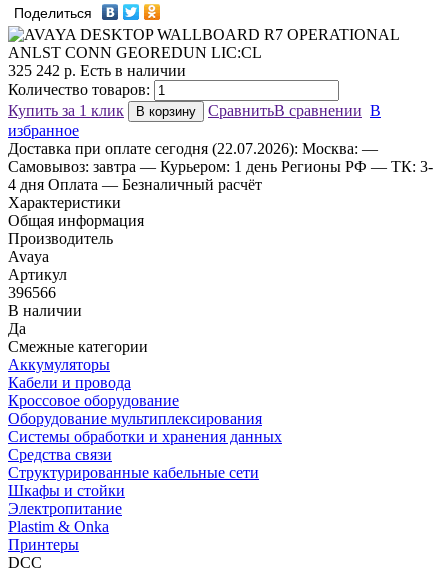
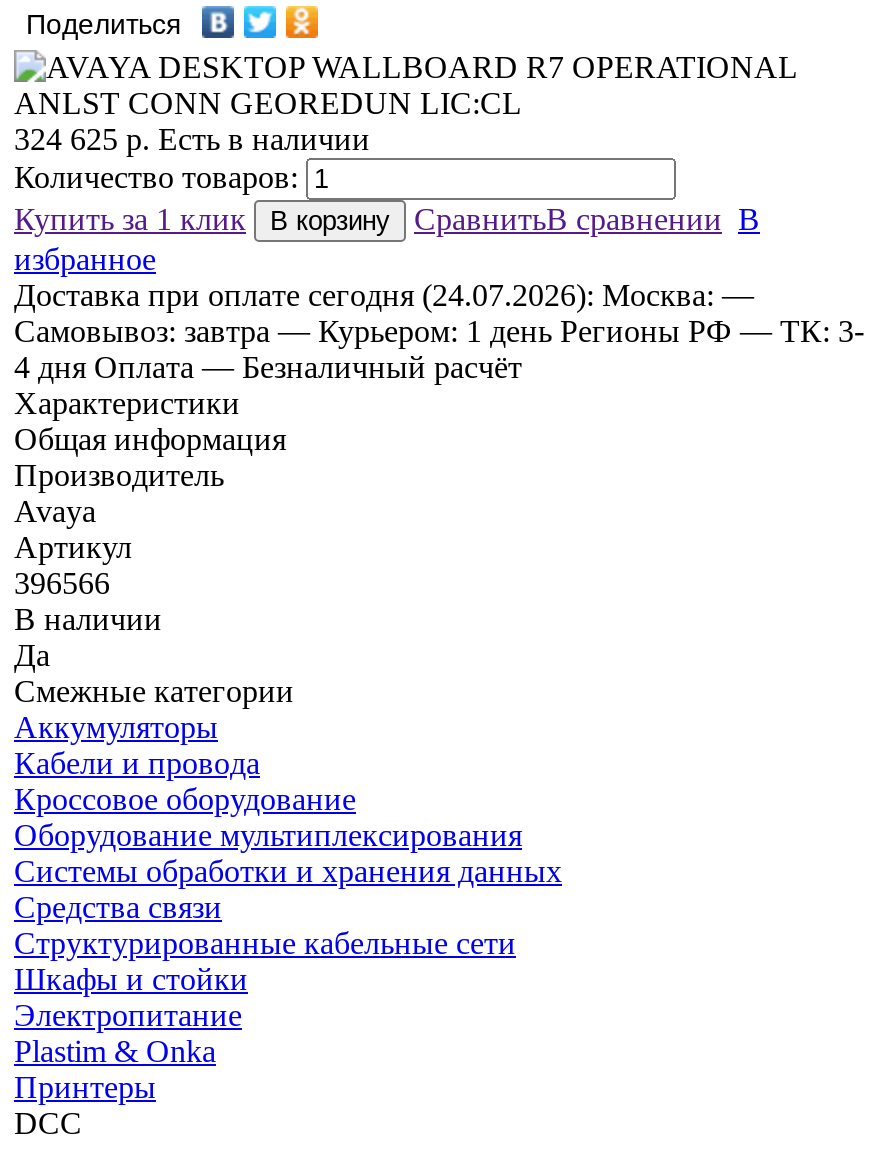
[8,62,186,79] 325 242 р. Есть в наличии -> [14,122,370,156] 324 625 р. Есть в наличии
[8,140,378,157] Доставка при оплате сегодня (22.07.2026): Москва: — -> [14,278,754,312] Доставка при оплате сегодня (24.07.2026): Москва: —

